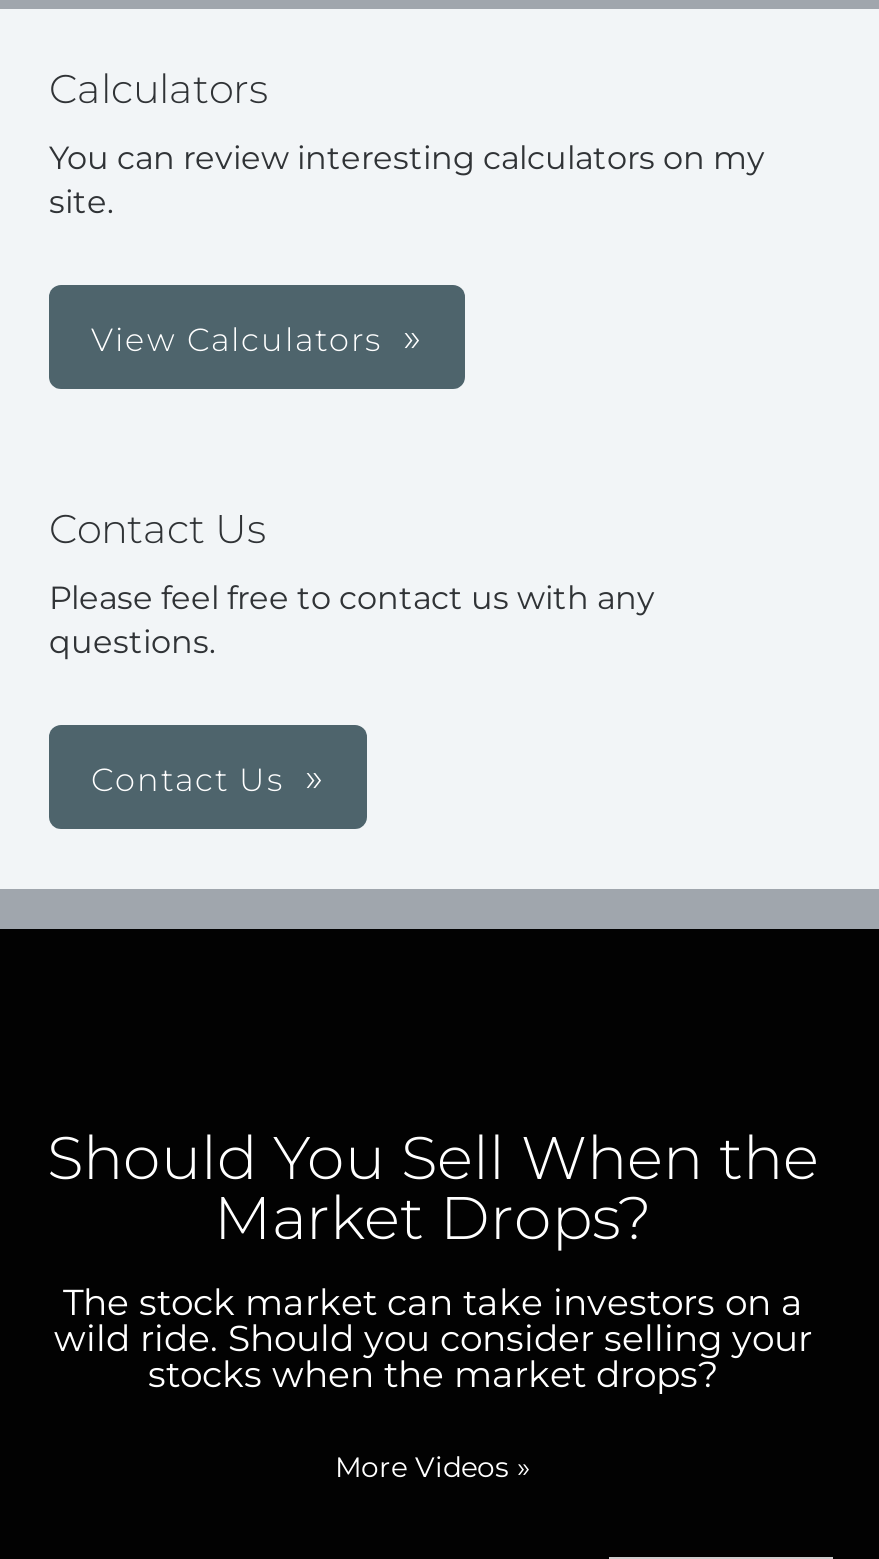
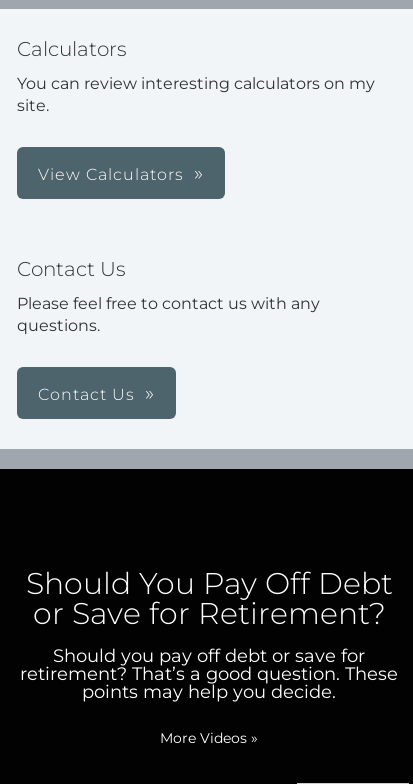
[47,1122,819,1398] Should You Sell When the | Market Drops? | The stock market can take investors on a | wild ride. Should you consider selling your | stocks when the market drops? -> [20,565,398,703] Should You Pay Off Debt | or Save for Retirement? | Should you pay off debt or save for | retirement? That’s a good question. These | points may help you decide.

